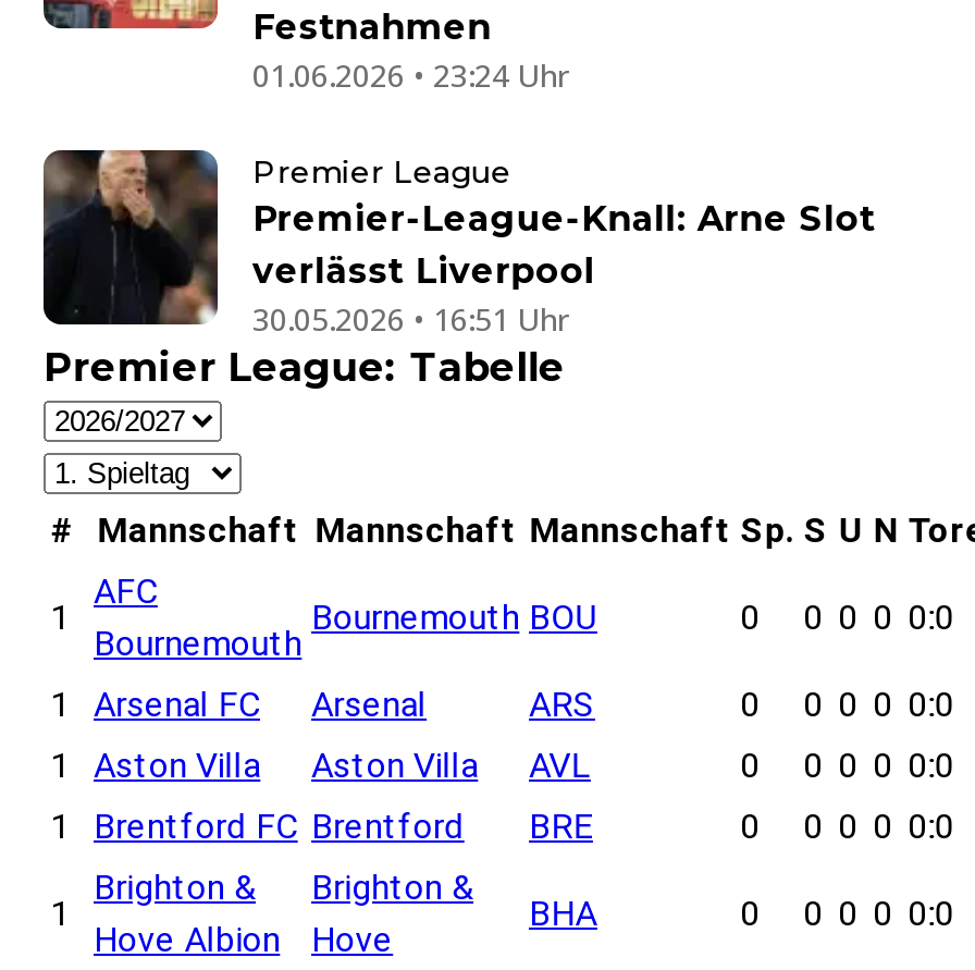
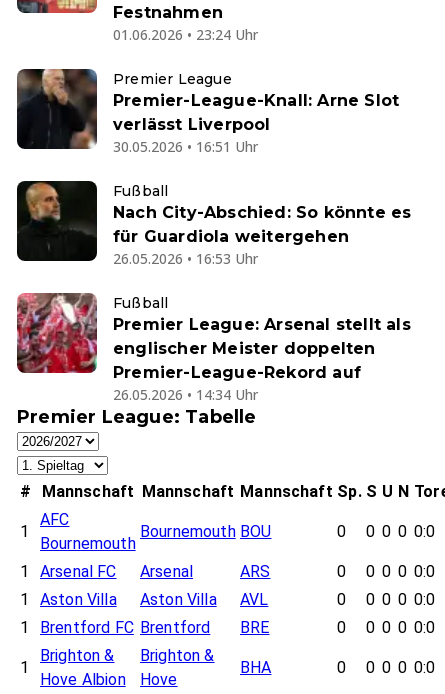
none -> [16,292,98,374] [image]
none -> [17,180,411,404] [image] | Fußball | Nach City-Abschied: So könnte es | für Guardiola weitergehen | 26.05.2026 • 16:53 Uhr | Fußball | Premier League: Arsenal stellt als | englischer Meister doppelten | Premier-League-Rekord auf | 26.05.2026 • 14:34 Uhr

